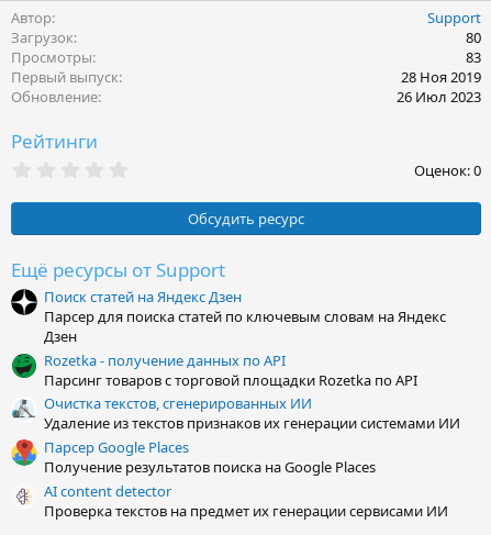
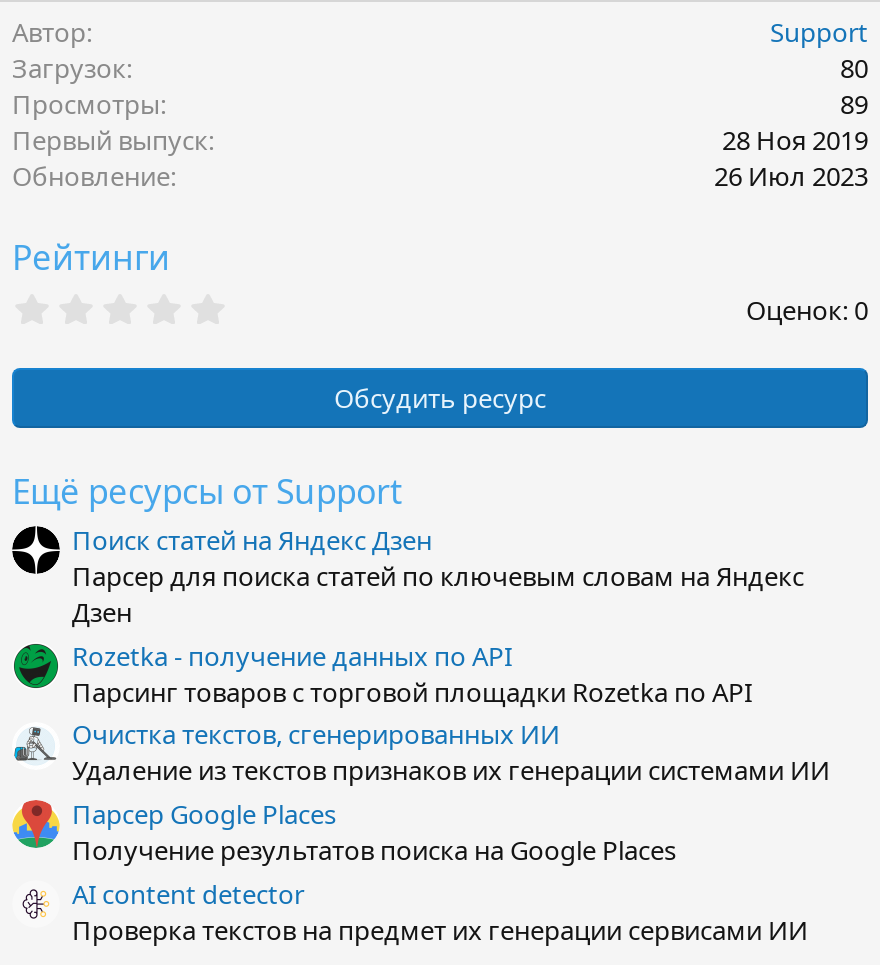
[466,48,481,67] 83 -> [840,87,868,123] 89

